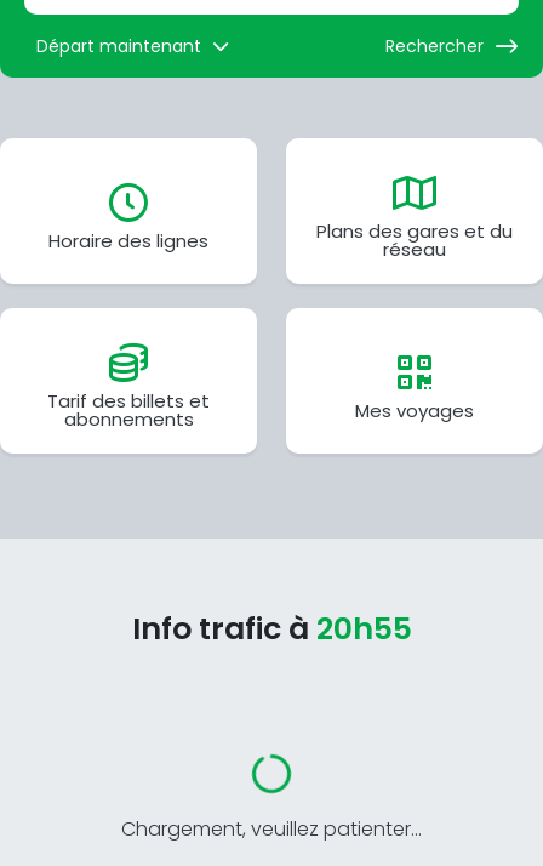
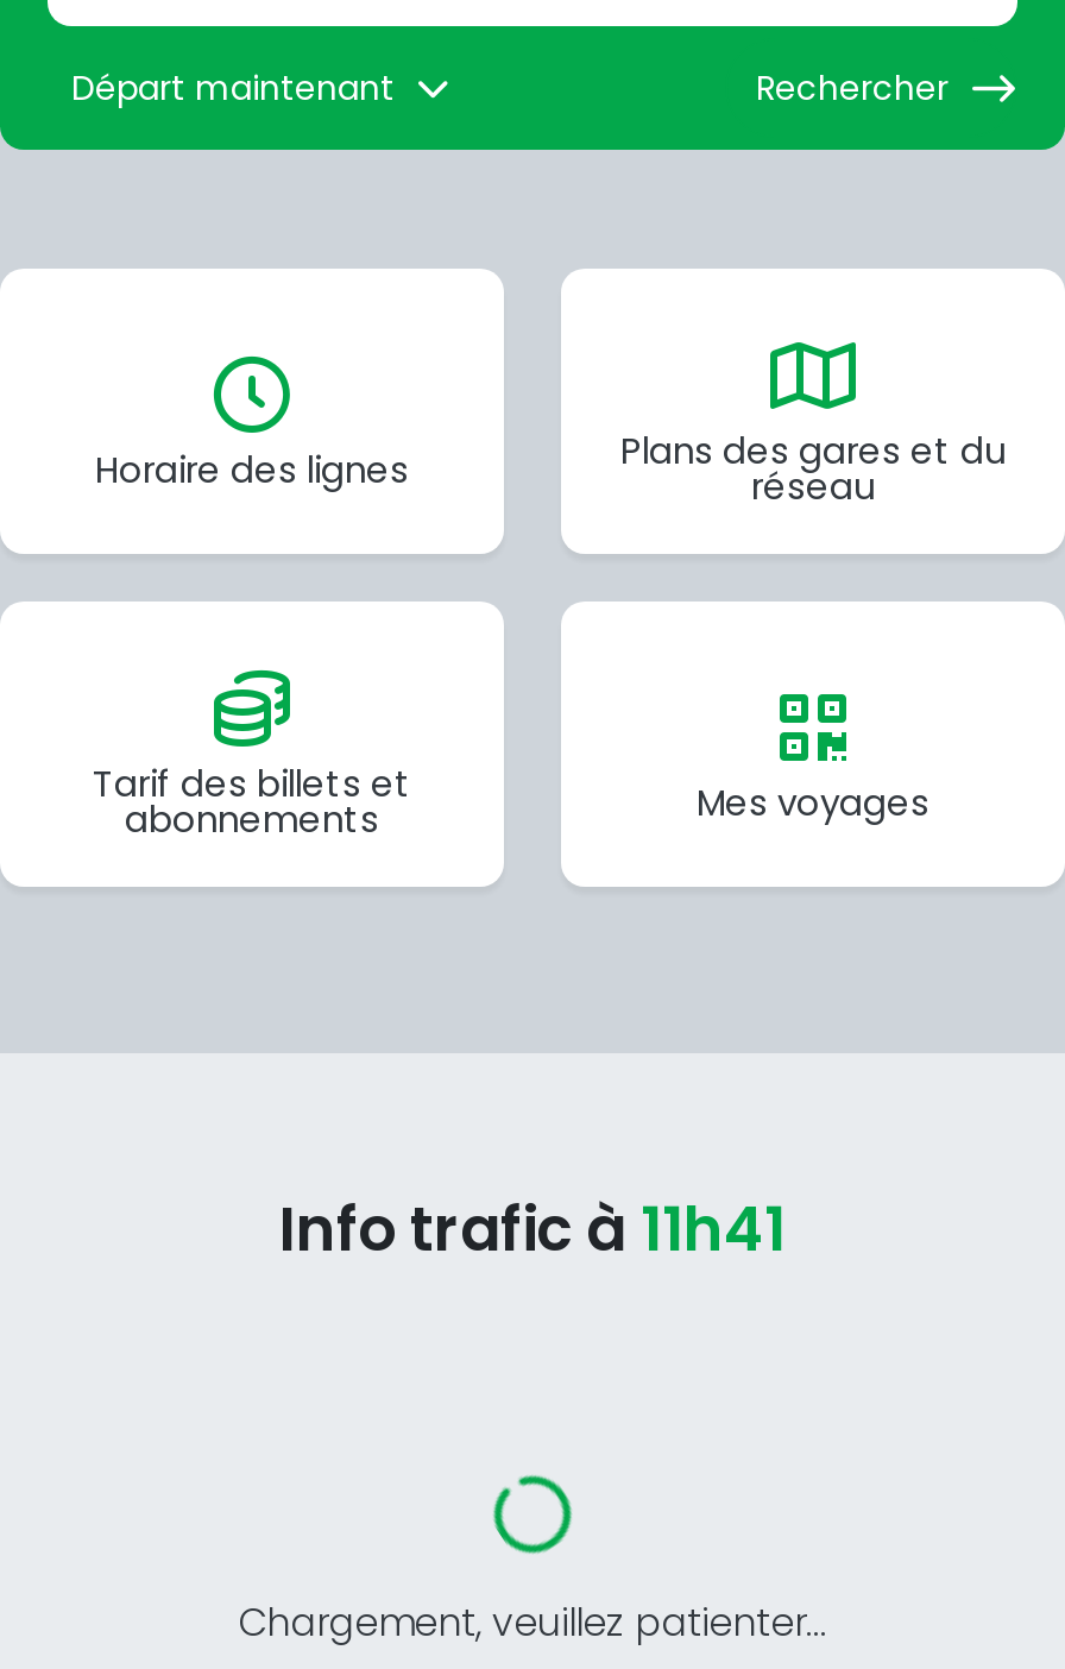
[132,608,411,650] Info trafic à 20h55 -> [279,1189,786,1272] Info trafic à 11h41

